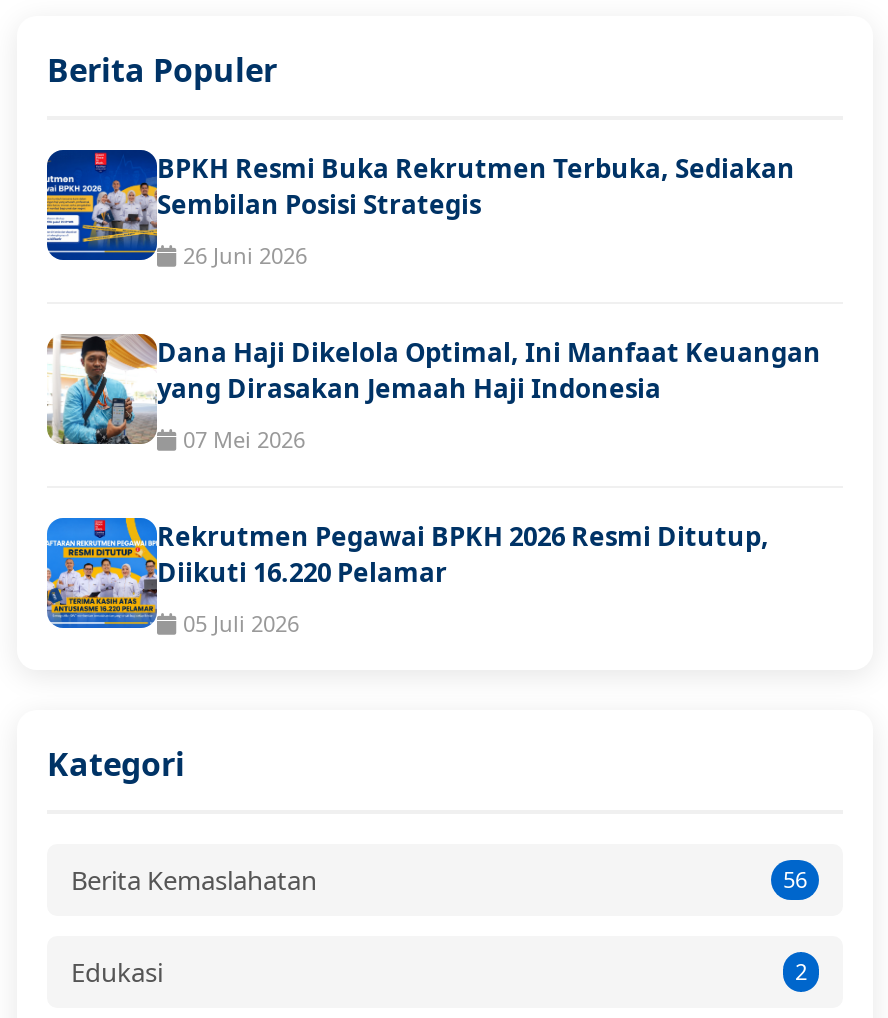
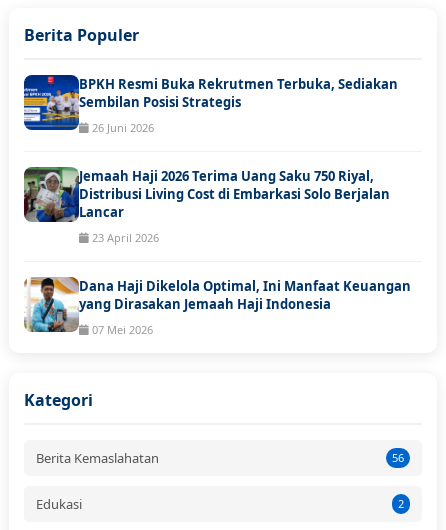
none -> [23,166,390,245] [image] | Jemaah Haji 2026 Terima Uang Saku 750 Riyal, | Distribusi Living Cost di Embarkasi Solo Berjalan | Lancar | 23 April 2026
moved [45,332,821,454] -> [23,276,411,337]: [image] | Dana Haji Dikelola Optimal, Ini Manfaat Keuangan | yang Dirasakan Jemaah Haji Indonesia | 07 Mei 2026
[45,516,769,638] [image] | Rekrutmen Pegawai BPKH 2026 Resmi Ditutup, | Diikuti 16.220 Pelamar | 05 Juli 2026 -> none

